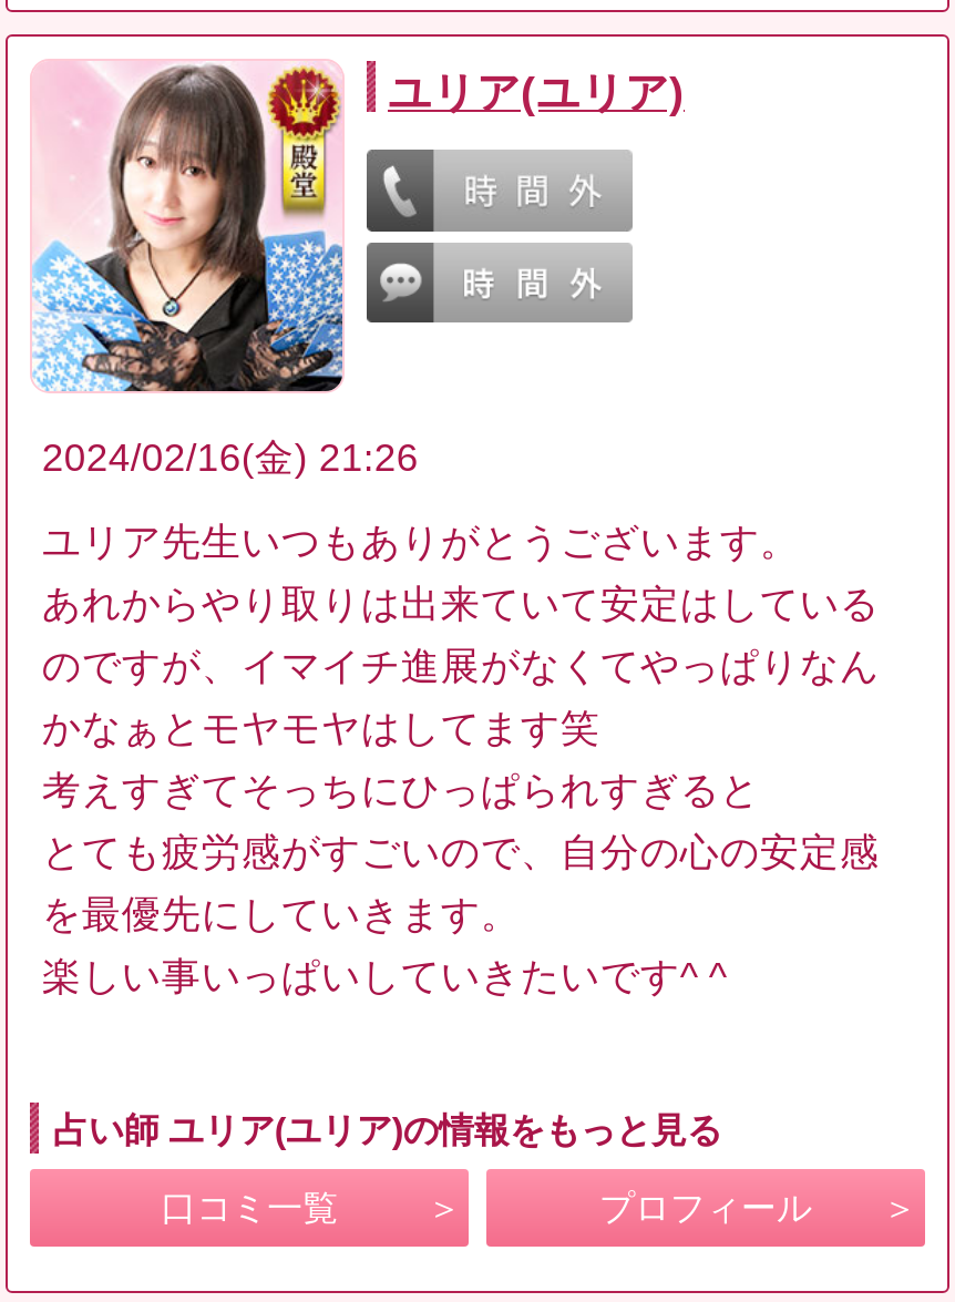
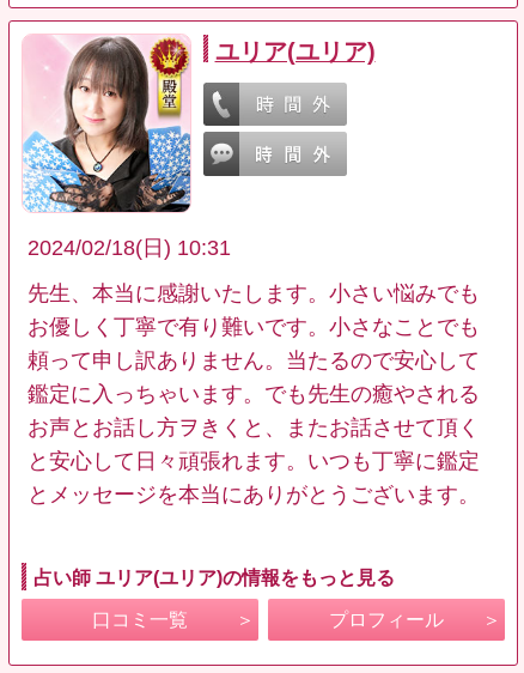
[42,435,419,479] 2024/02/16(金) 21:26 -> [28,236,231,260] 2024/02/18(日) 10:31
[42,519,879,997] ユリア先生いつもありがとうございます。 | あれからやり取りは出来ていて安定はしている | のですが、イマイチ進展がなくてやっぱりなん | かなぁとモヤモヤはしてます笑 | 考えすぎてそっちにひっぱられすぎると | とても疲労感がすごいので、自分の心の安定感 | を最優先にしていきます。 | 楽しい事いっぱいしていきたいです^ ^ -> [28,282,480,507] 先生、本当に感謝いたします。小さい悩みでも | お優しく丁寧で有り難いです。小さなことでも | 頼って申し訳ありません。当たるので安心して | 鑑定に入っちゃいます。でも先生の癒やされる | お声とお話し方ヲきくと、またお話させて頂く | と安心して日々頑張れます。いつも丁寧に鑑定 | とメッセージを本当にありがとうございます。

